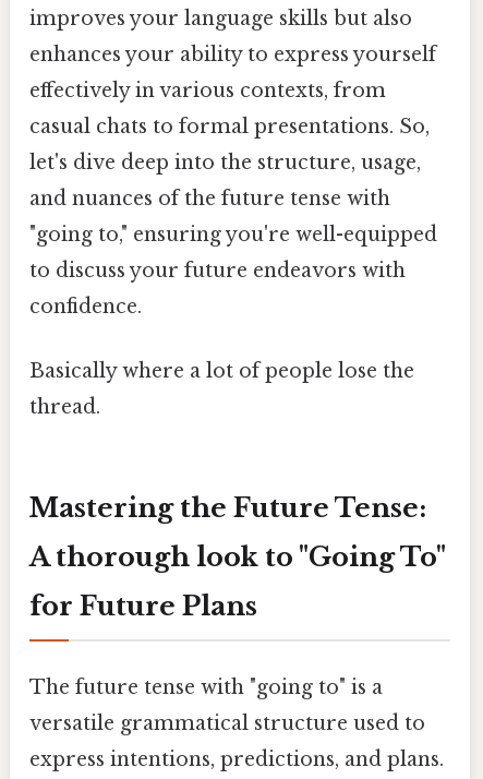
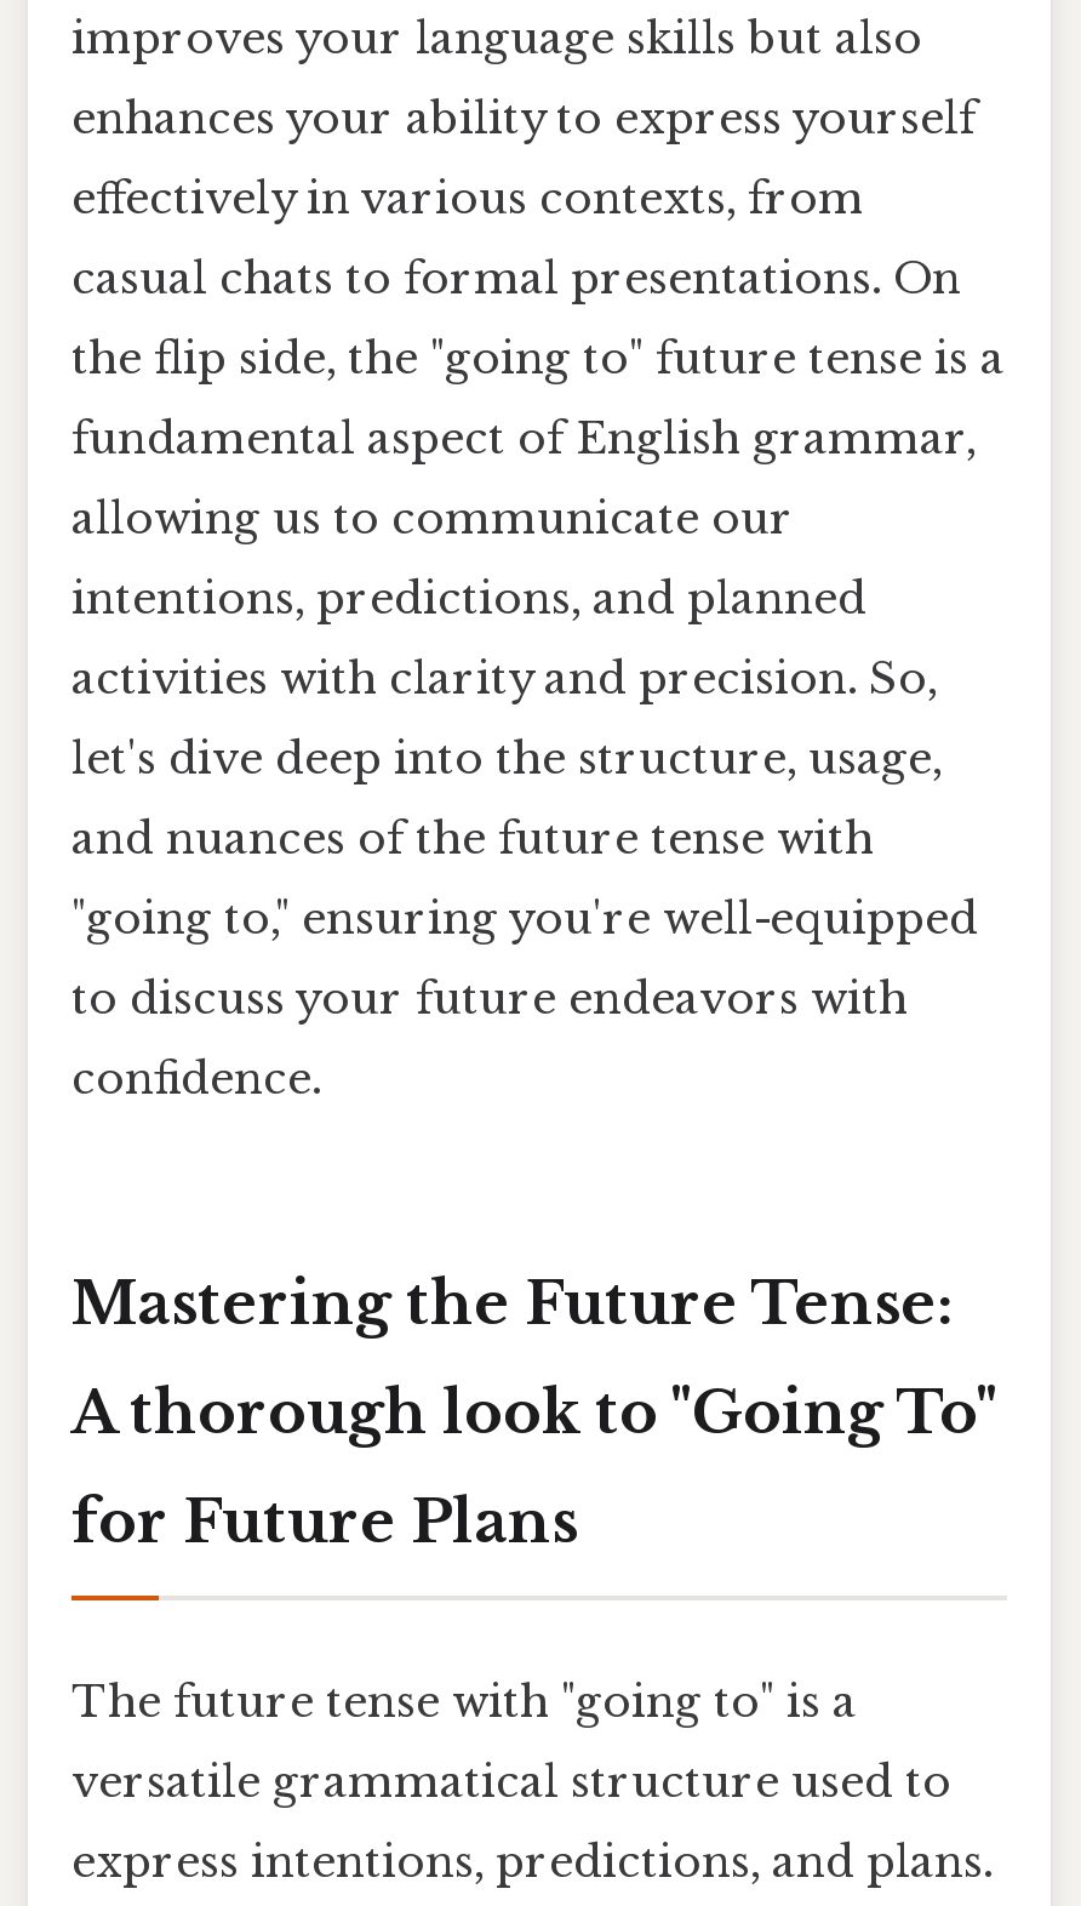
[29,115,430,139] casual chats to formal presentations. So, -> [72,252,1005,706] casual chats to formal presentations. On | the flip side, the "going to" future tense is a | fundamental aspect of English grammar, | allowing us to communicate our | intentions, predictions, and planned | activities with clarity and precision. So,
moved [29,151,437,319] -> [72,733,978,1106]: let's dive deep into the structure, usage, | and nuances of the future tense with | "going to," ensuring you're well-equipped | to discuss your future endeavors with | confidence.
[29,359,414,419] Basically where a lot of people lose the | thread. -> none

